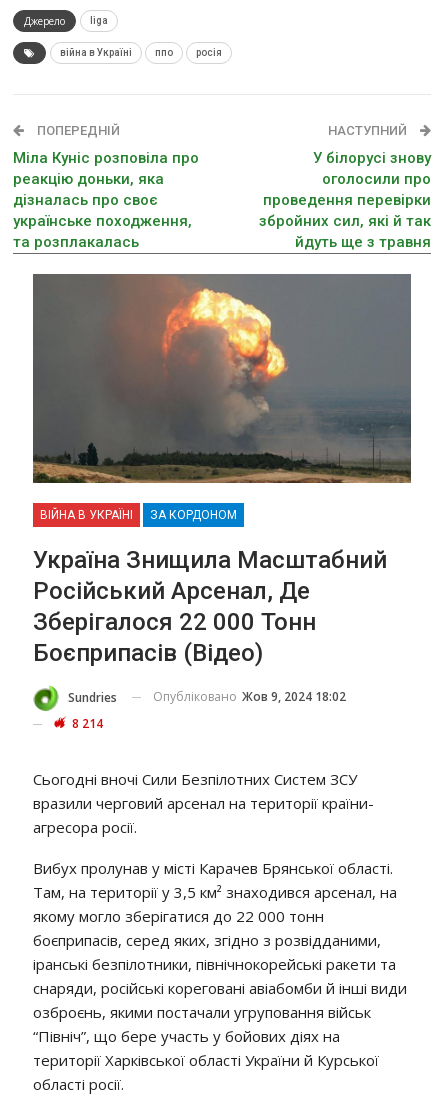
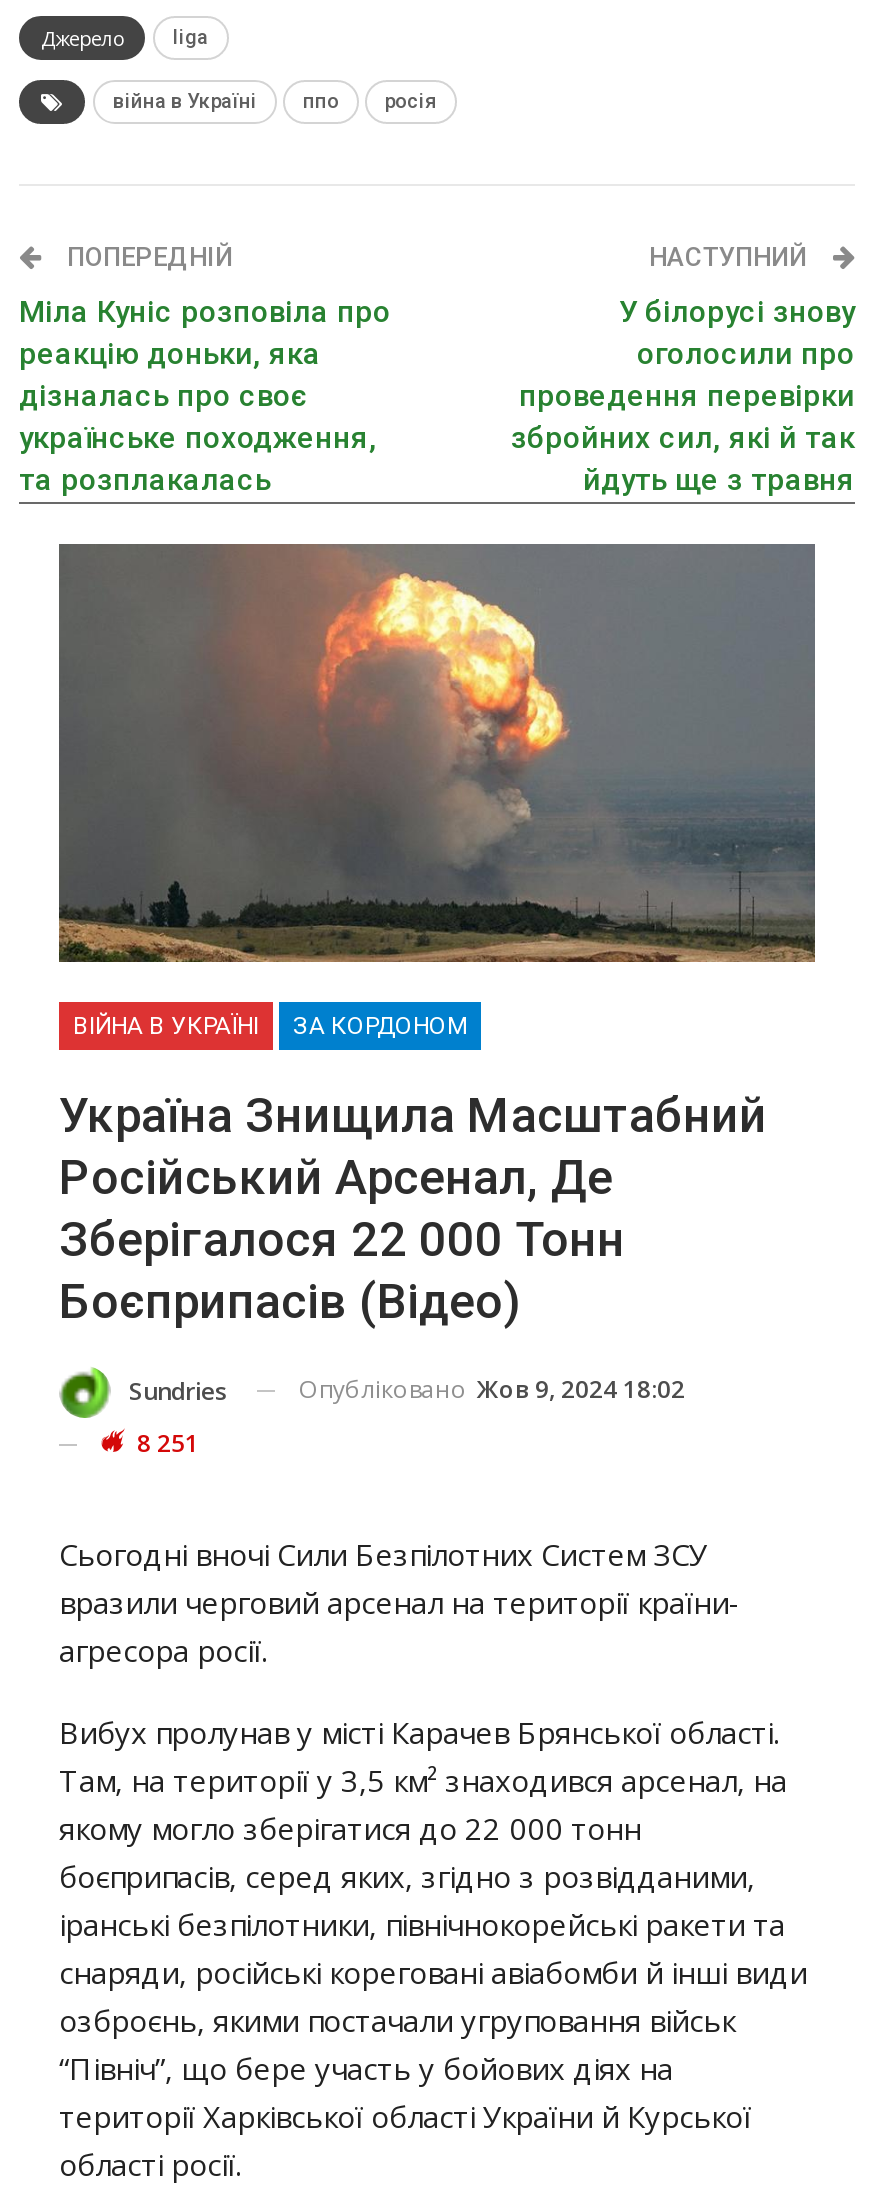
[69,715,103,732] 8 214 -> [131,1425,199,1459] 8 251

